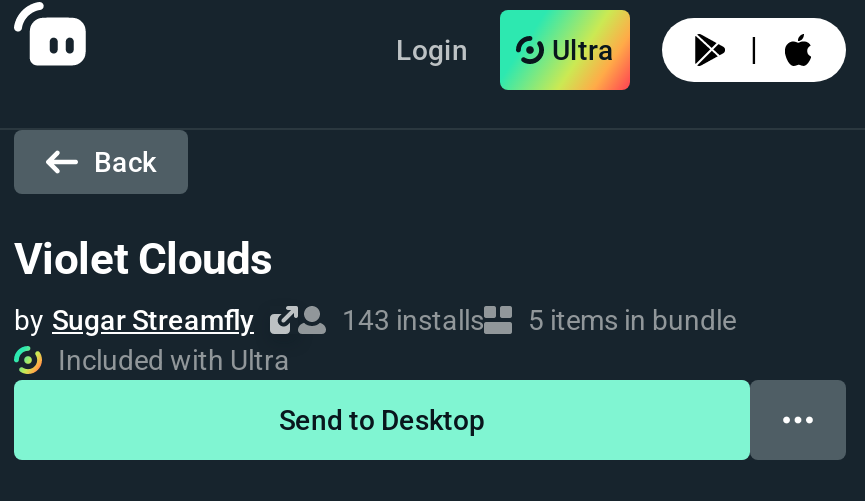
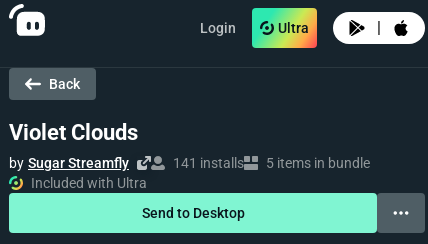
[342,304,736,336] 143 installs 5 items in bundle -> [173,155,370,171] 141 installs 5 items in bundle

